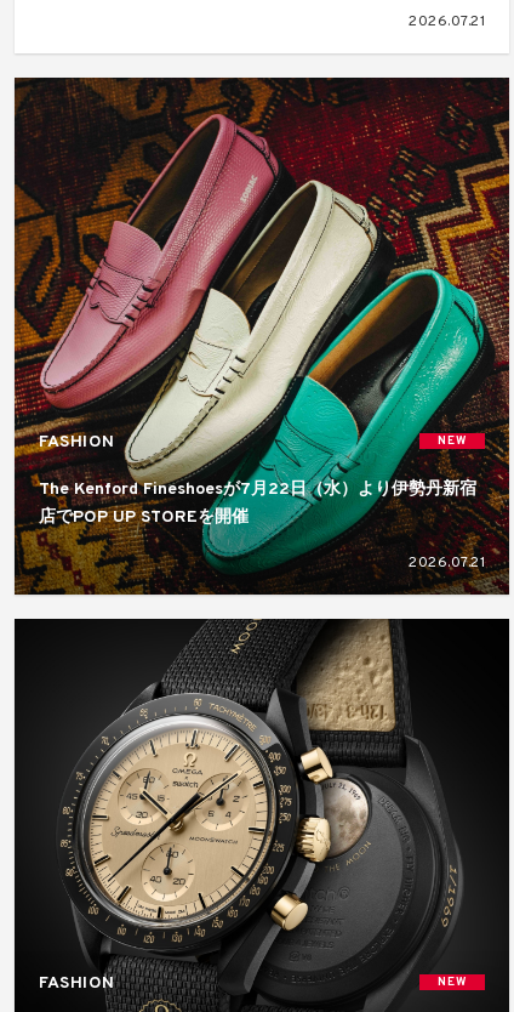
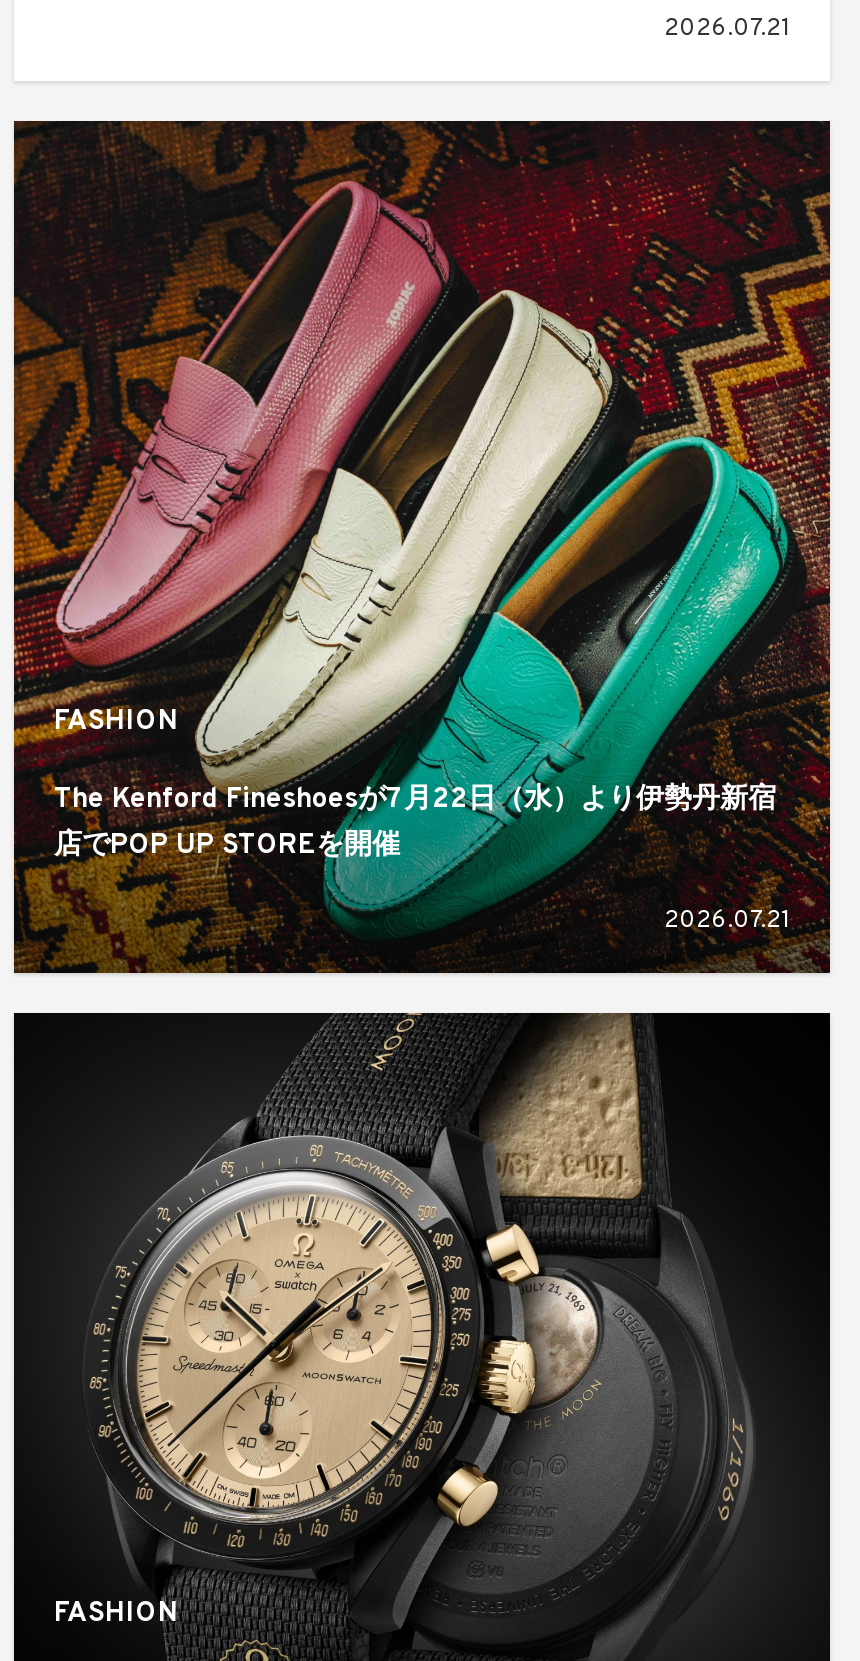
[438,433,467,449] NEW -> none
[438,974,467,990] NEW -> none

